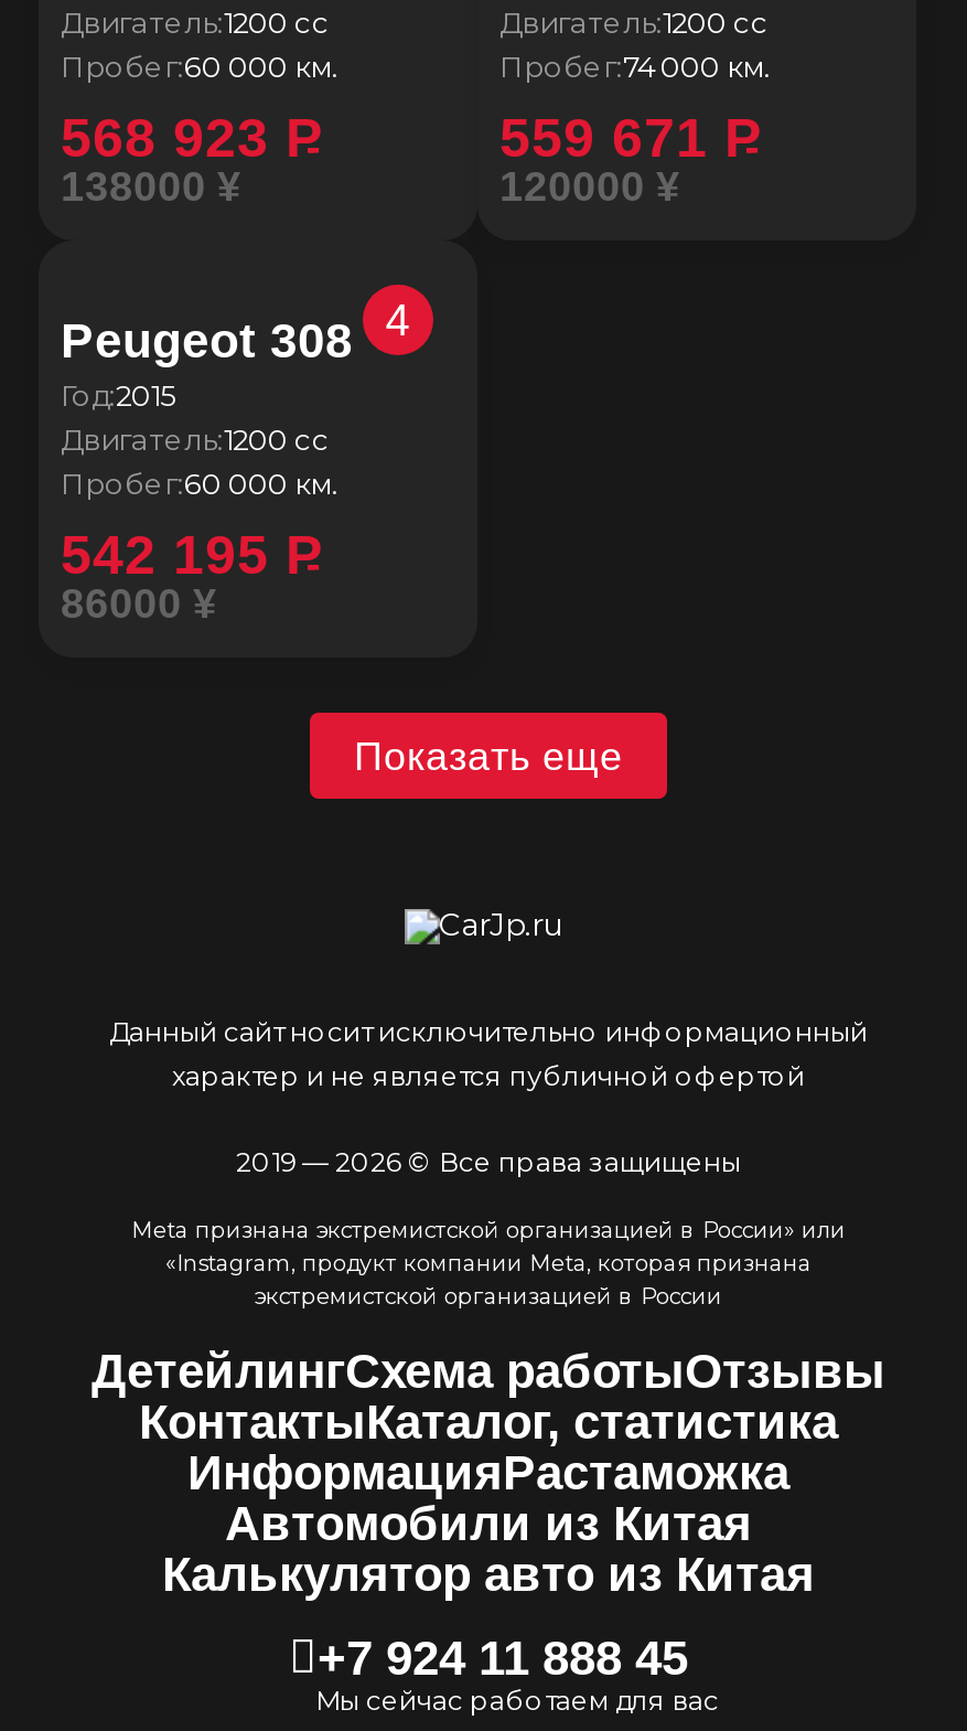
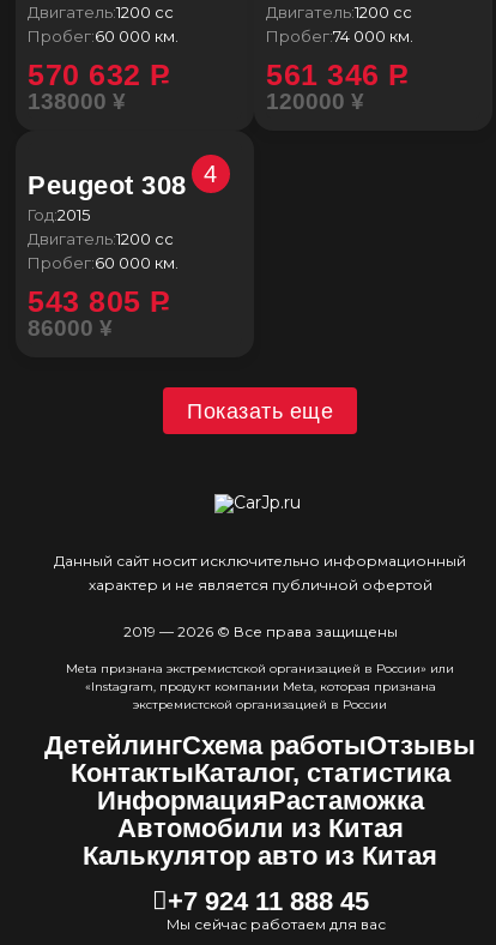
[61,106,324,168] 568 923 P -> [28,58,171,91] 570 632 P
[499,106,763,168] 559 671 P -> [266,58,409,91] 561 346 P
[61,523,324,585] 542 195 P -> [28,284,171,318] 543 805 P

